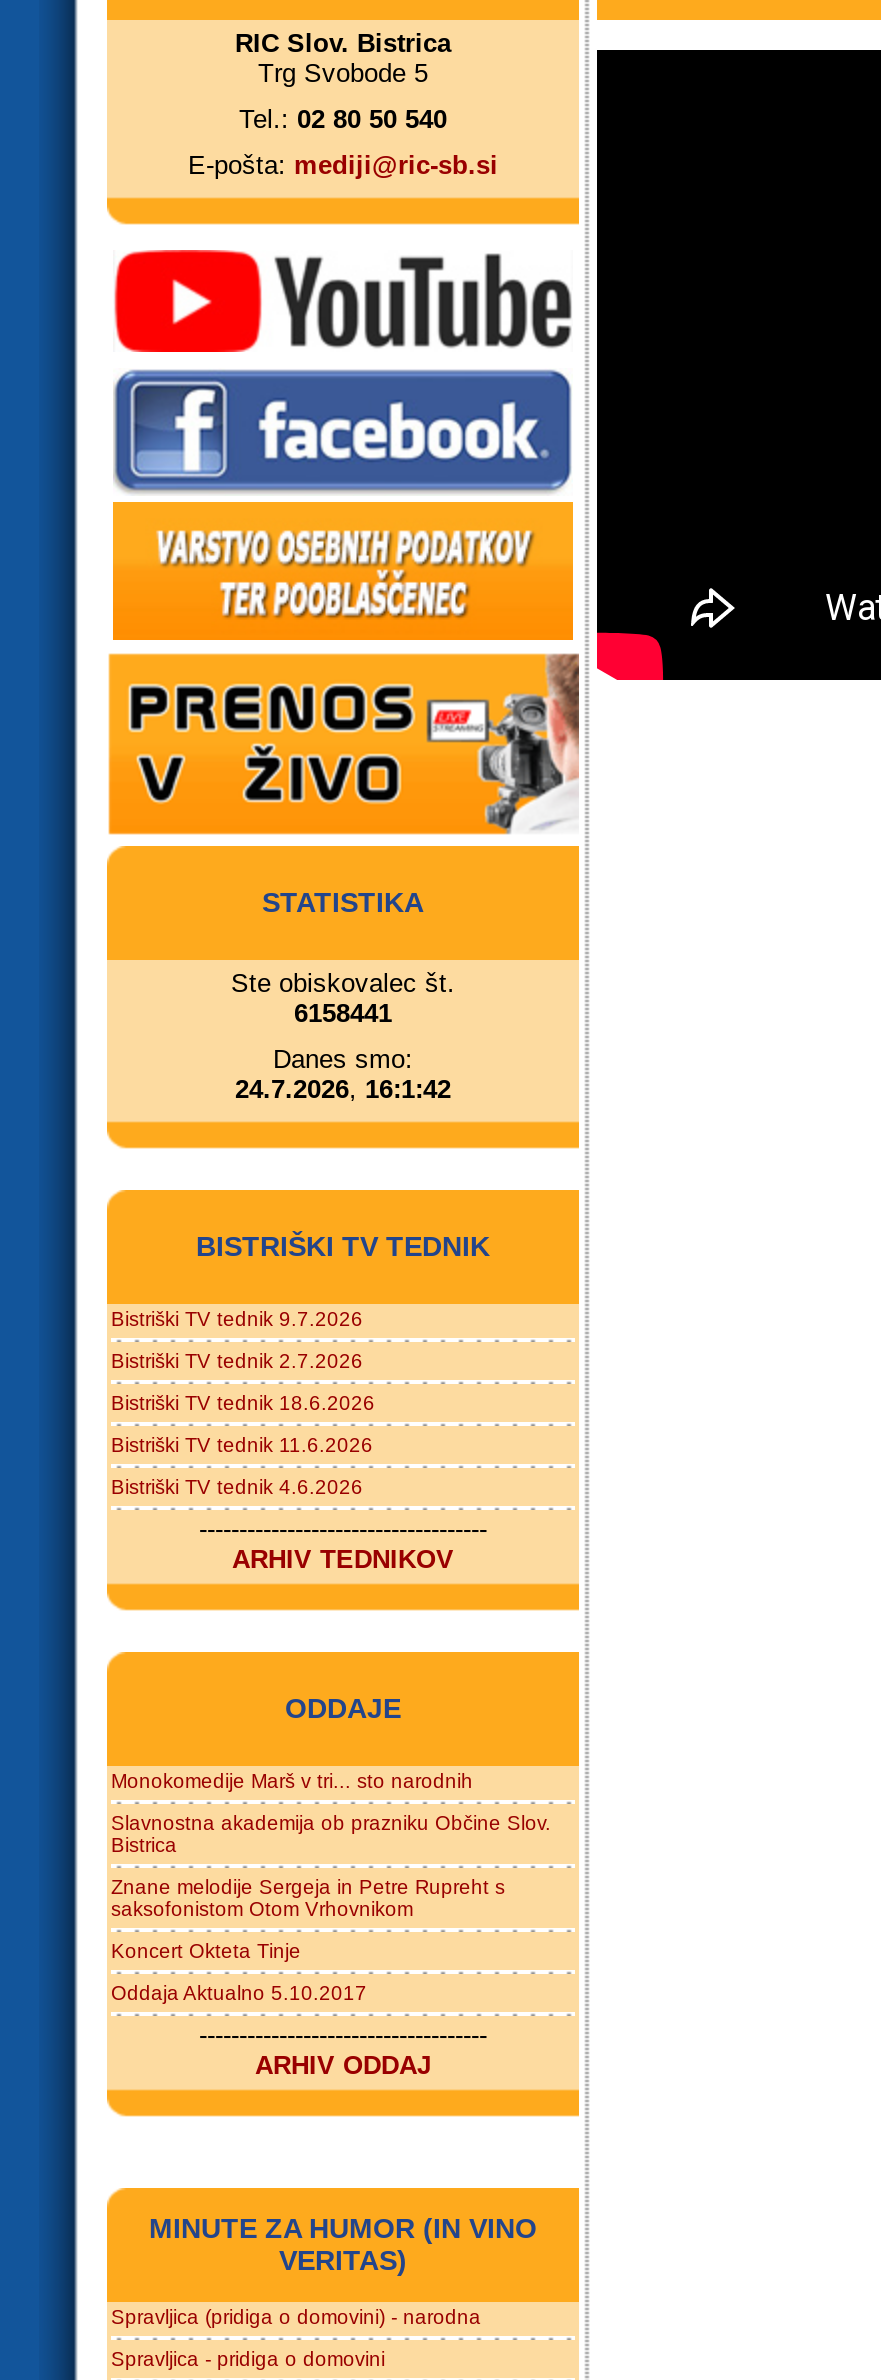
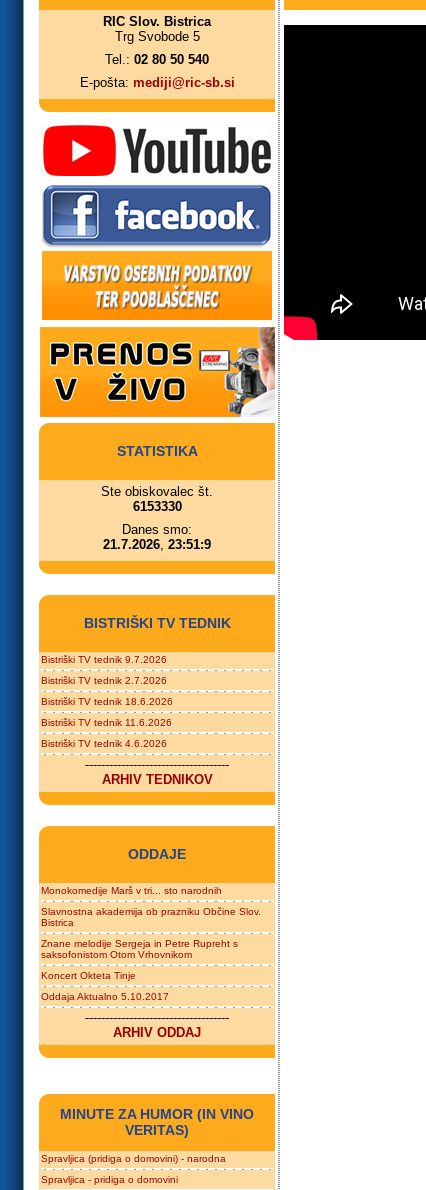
[294,998,392,1028] 6158441 -> [132,499,181,514] 6153330
[235,1074,451,1104] 24.7.2026, 16:1:42 -> [103,537,211,552] 21.7.2026, 23:51:9

